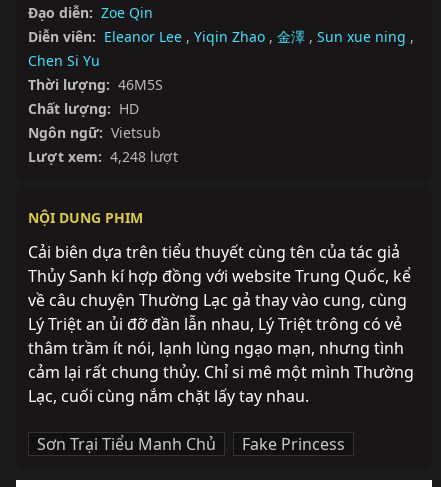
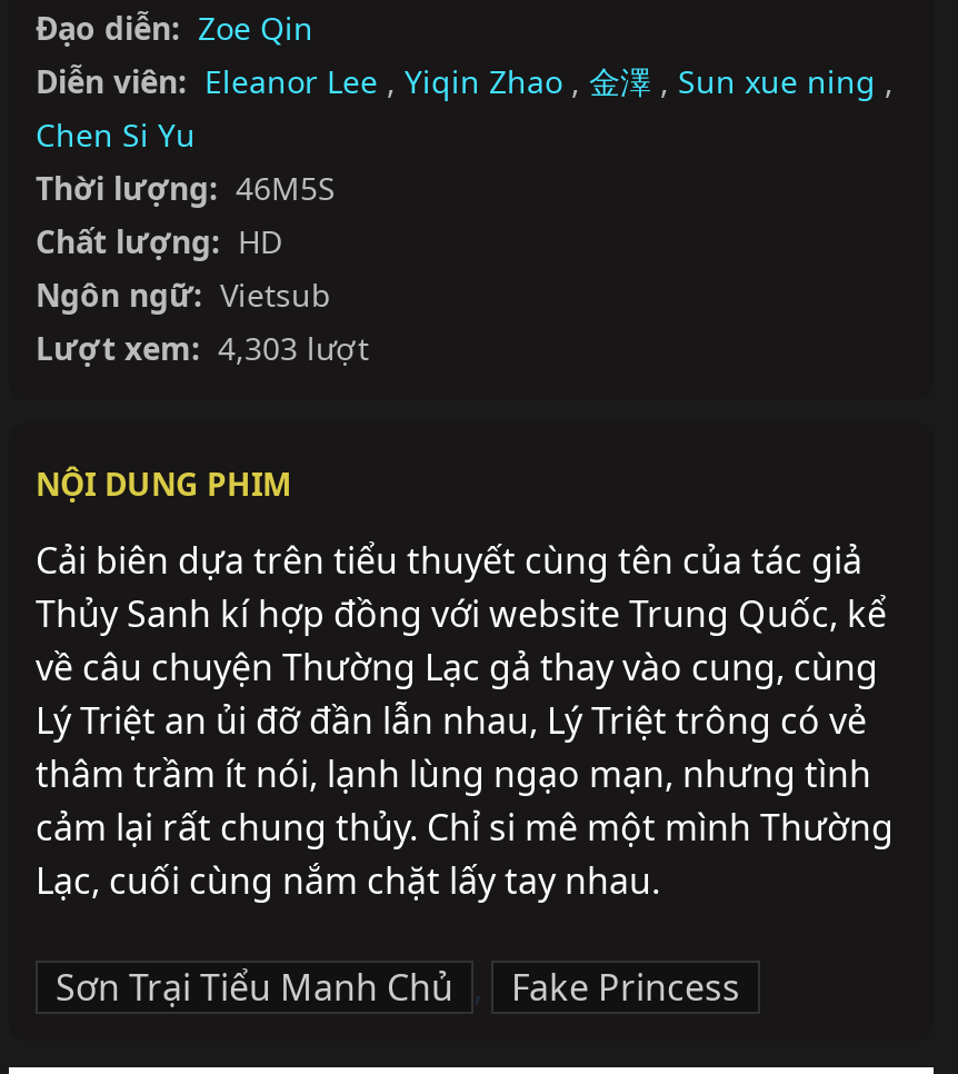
[28,147,178,166] Lượt xem: 4,248 lượt -> [36,327,369,369] Lượt xem: 4,303 lượt

